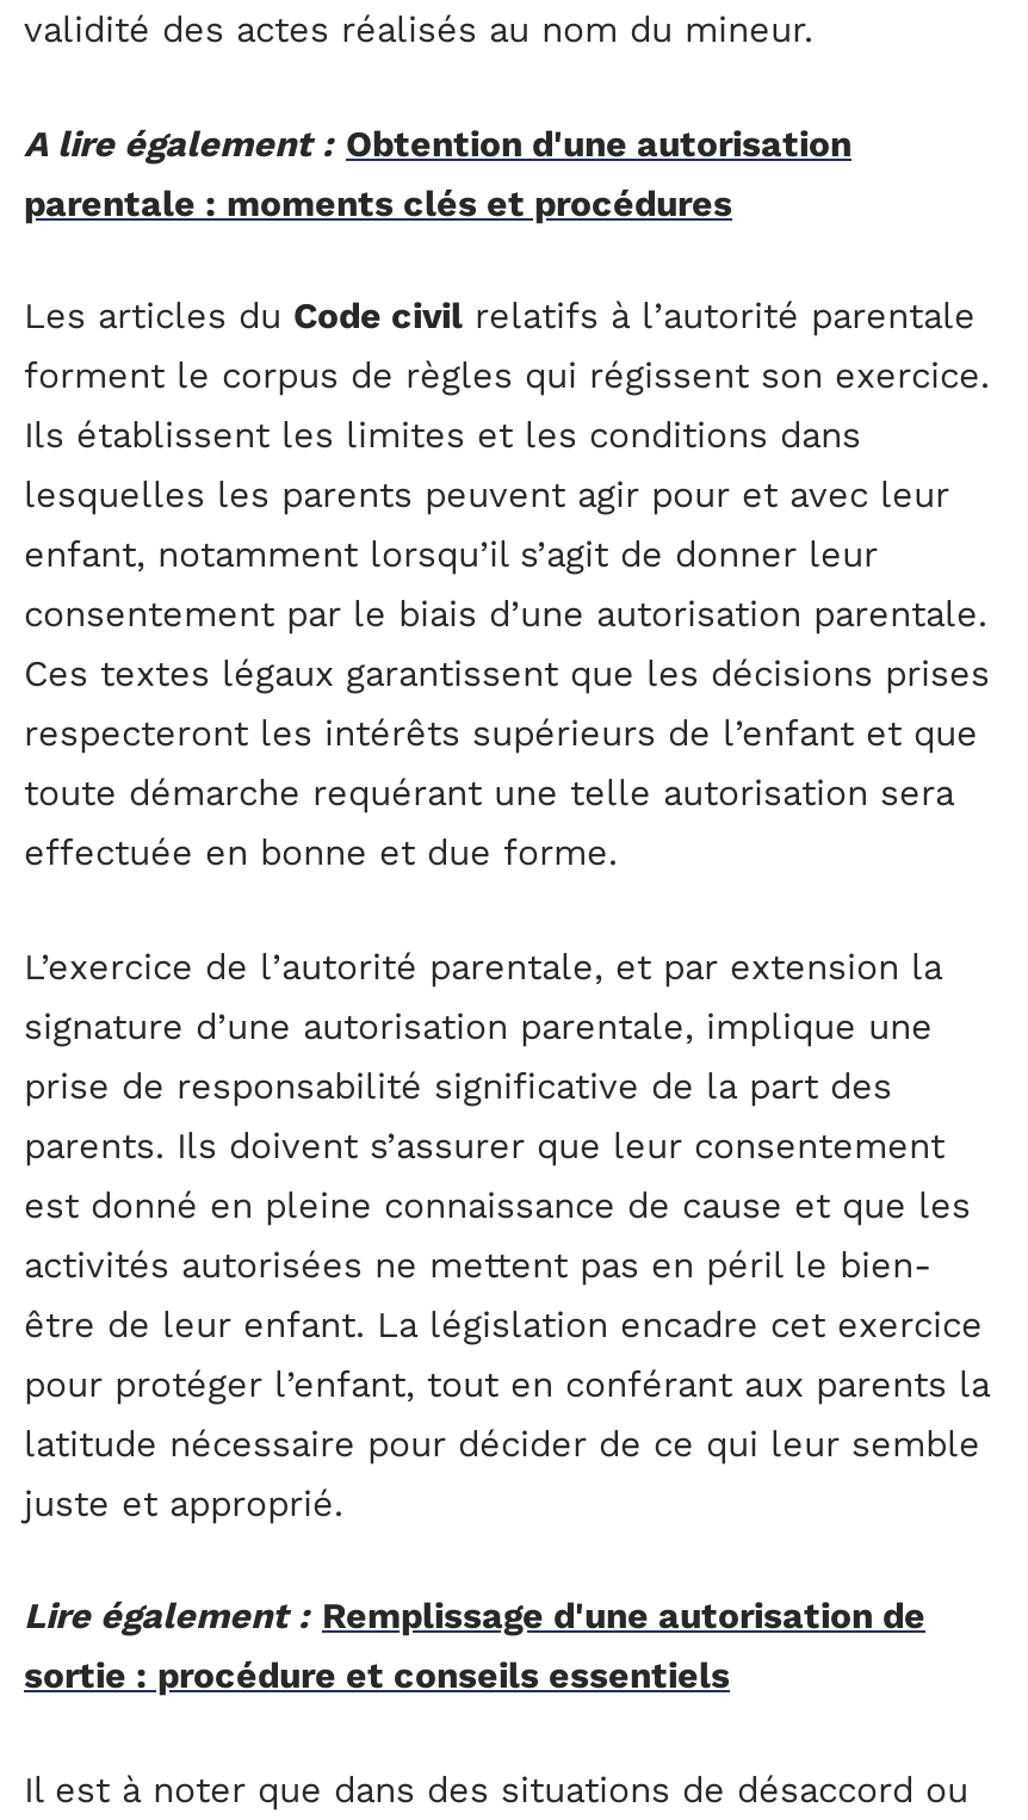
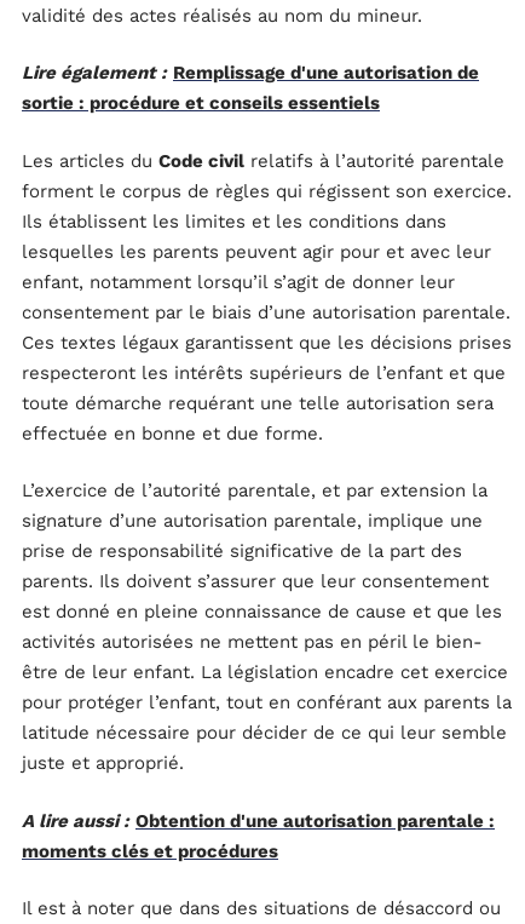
[24,123,851,225] A lire également : Obtention d'une autorisation | parentale : moments clés et procédures -> none
none -> [22,810,495,862] A lire aussi : Obtention d'une autorisation parentale : | moments clés et procédures
moved [24,1596,925,1698] -> [22,62,479,114]: Lire également : Remplissage d'une autorisation de | sortie : procédure et conseils essentiels

